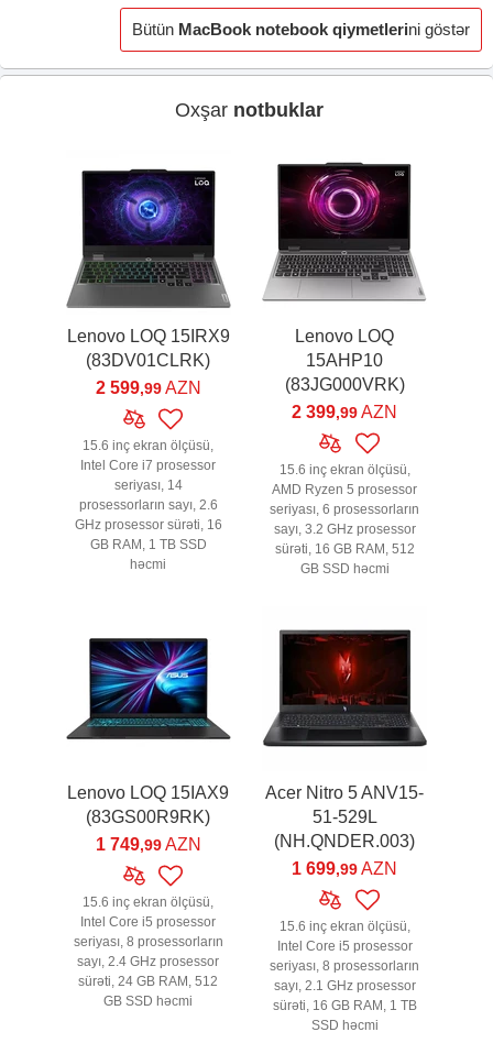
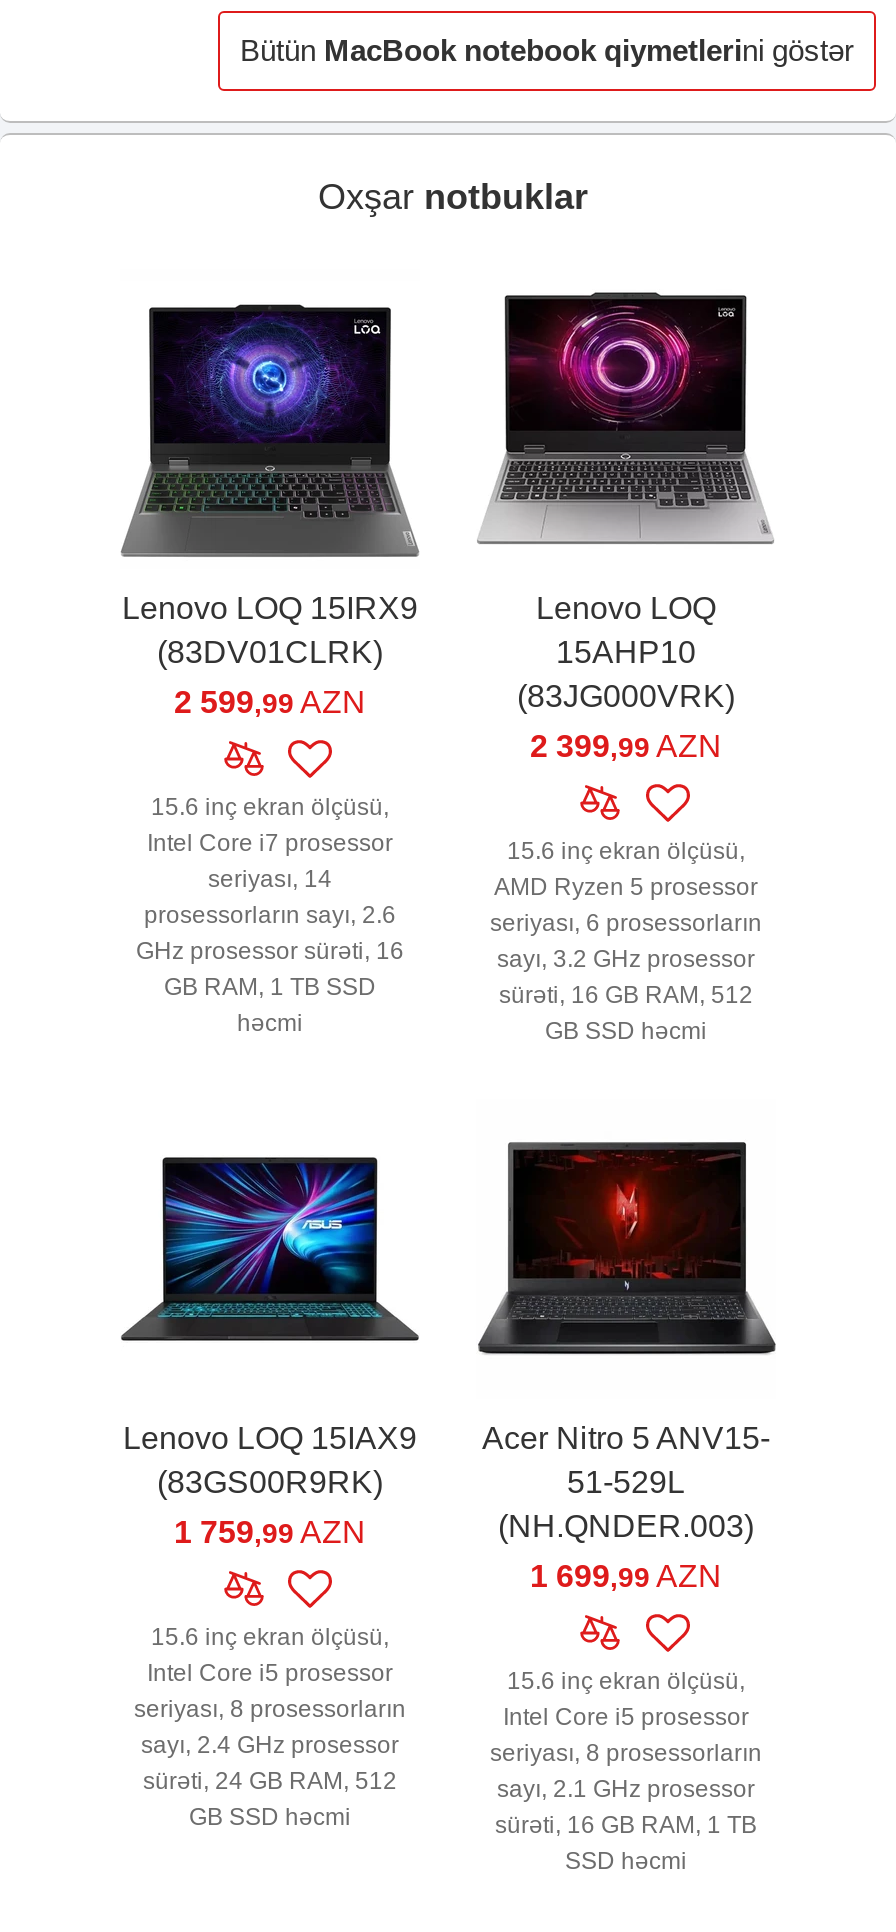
[96,835,201,854] 1 749,99 AZN -> [174,1515,366,1549] 1 759,99 AZN

